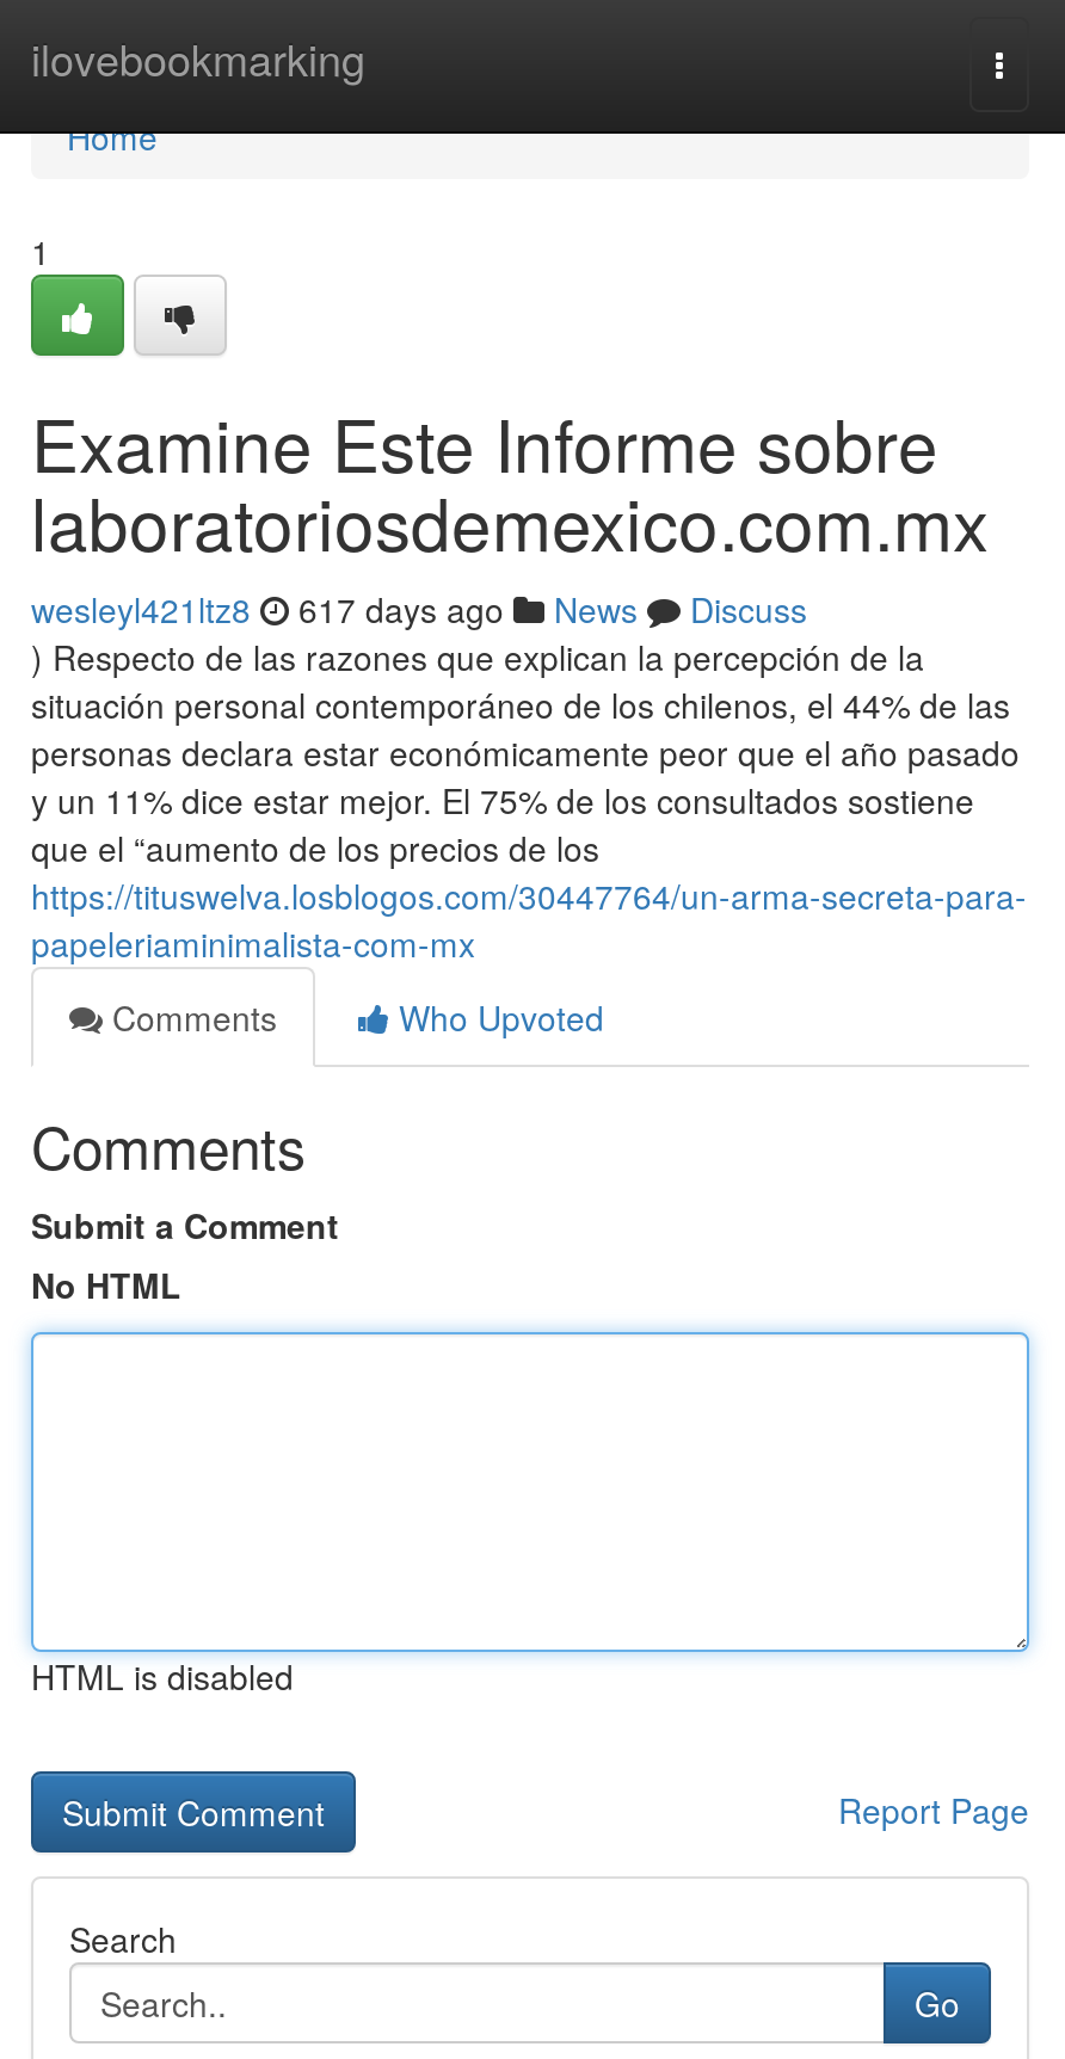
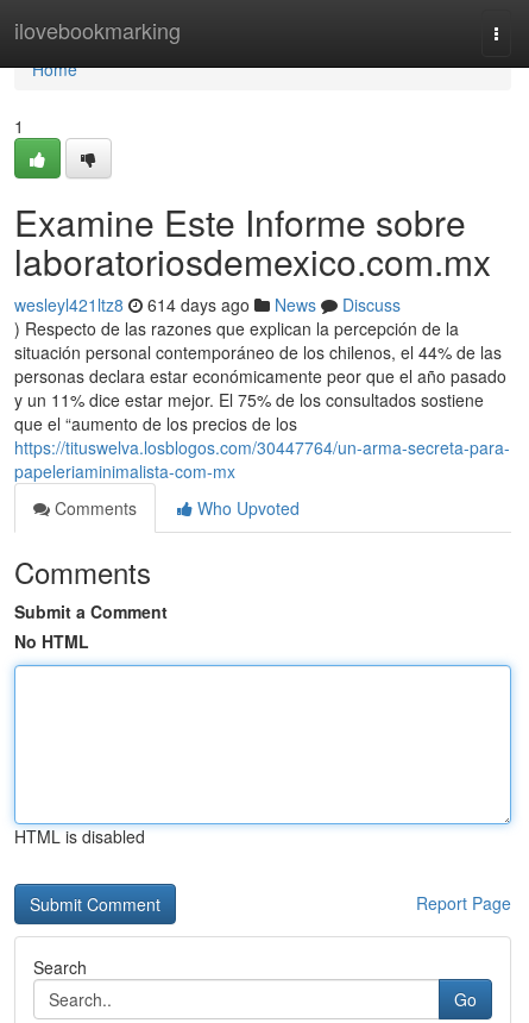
[31,585,807,633] wesleyl421ltz8 617 days ago News Discuss -> [14,293,401,316] wesleyl421ltz8 614 days ago News Discuss

